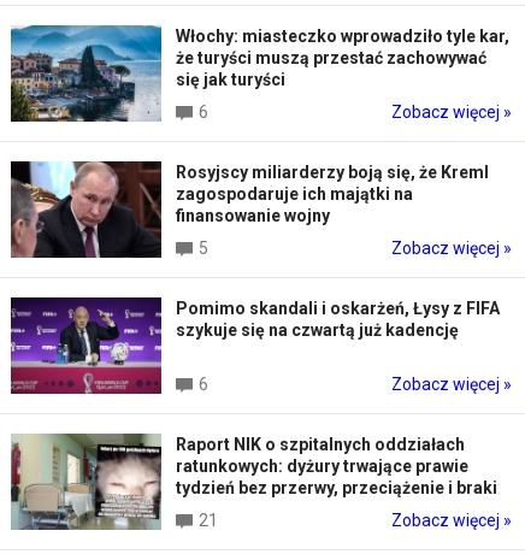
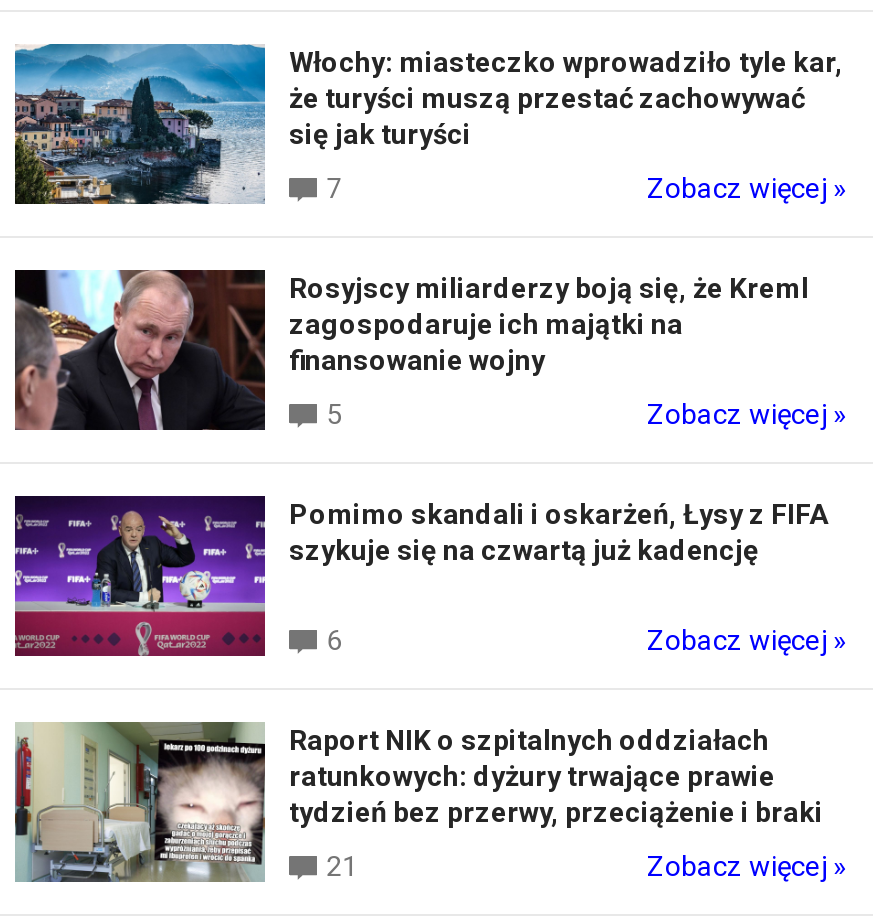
[198,102,208,121] 6 -> [327,172,343,204] 7

